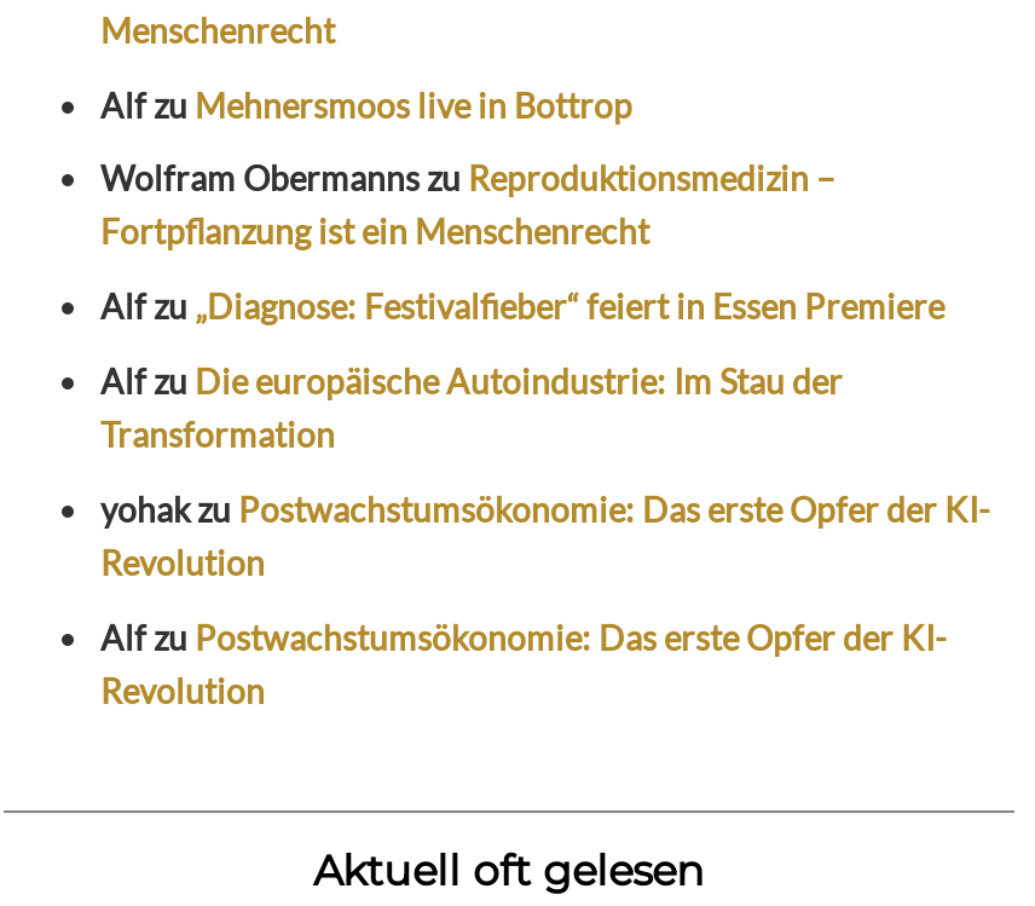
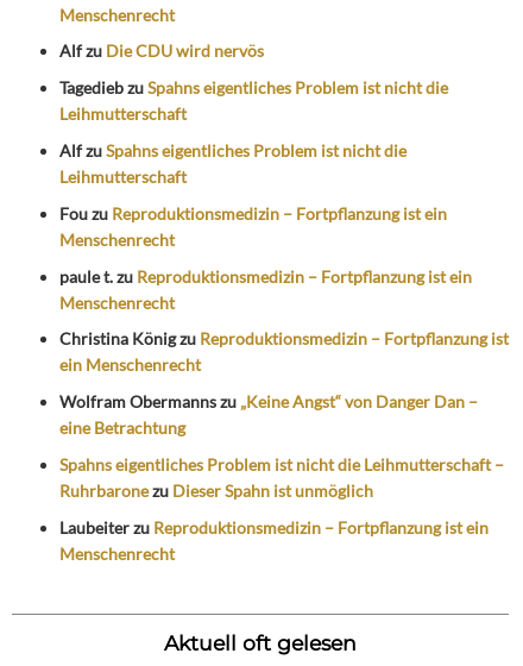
[100,83,990,710] Alf zu Mehnersmoos live in Bottrop | Wolfram Obermanns zu Reproduktionsmedizin – | Fortpflanzung ist ein Menschenrecht | Alf zu „Diagnose: Festivalfieber“ feiert in Essen Premiere | Alf zu Die europäische Autoindustrie: Im Stau der | Transformation | yohak zu Postwachstumsökonomie: Das erste Opfer der KI- | Revolution | Alf zu Postwachstumsökonomie: Das erste Opfer der KI- | Revolution -> [59,41,509,563] Alf zu Die CDU wird nervös | Tagedieb zu Spahns eigentliches Problem ist nicht die | Leihmutterschaft | Alf zu Spahns eigentliches Problem ist nicht die | Leihmutterschaft | Fou zu Reproduktionsmedizin – Fortpflanzung ist ein | Menschenrecht | paule t. zu Reproduktionsmedizin – Fortpflanzung ist ein | Menschenrecht | Christina Königzu Reproduktionsmedizin – Fortpflanzung ist | ein Menschenrecht | Wolfram Obermanns zu „Keine Angst“ von Danger Dan – | eine Betrachtung | Spahns eigentliches Problem ist nicht die Leihmutterschaft – | Ruhrbarone zu Dieser Spahn ist unmöglich | Laubeiter zu Reproduktionsmedizin – Fortpflanzung ist ein | Menschenrecht

